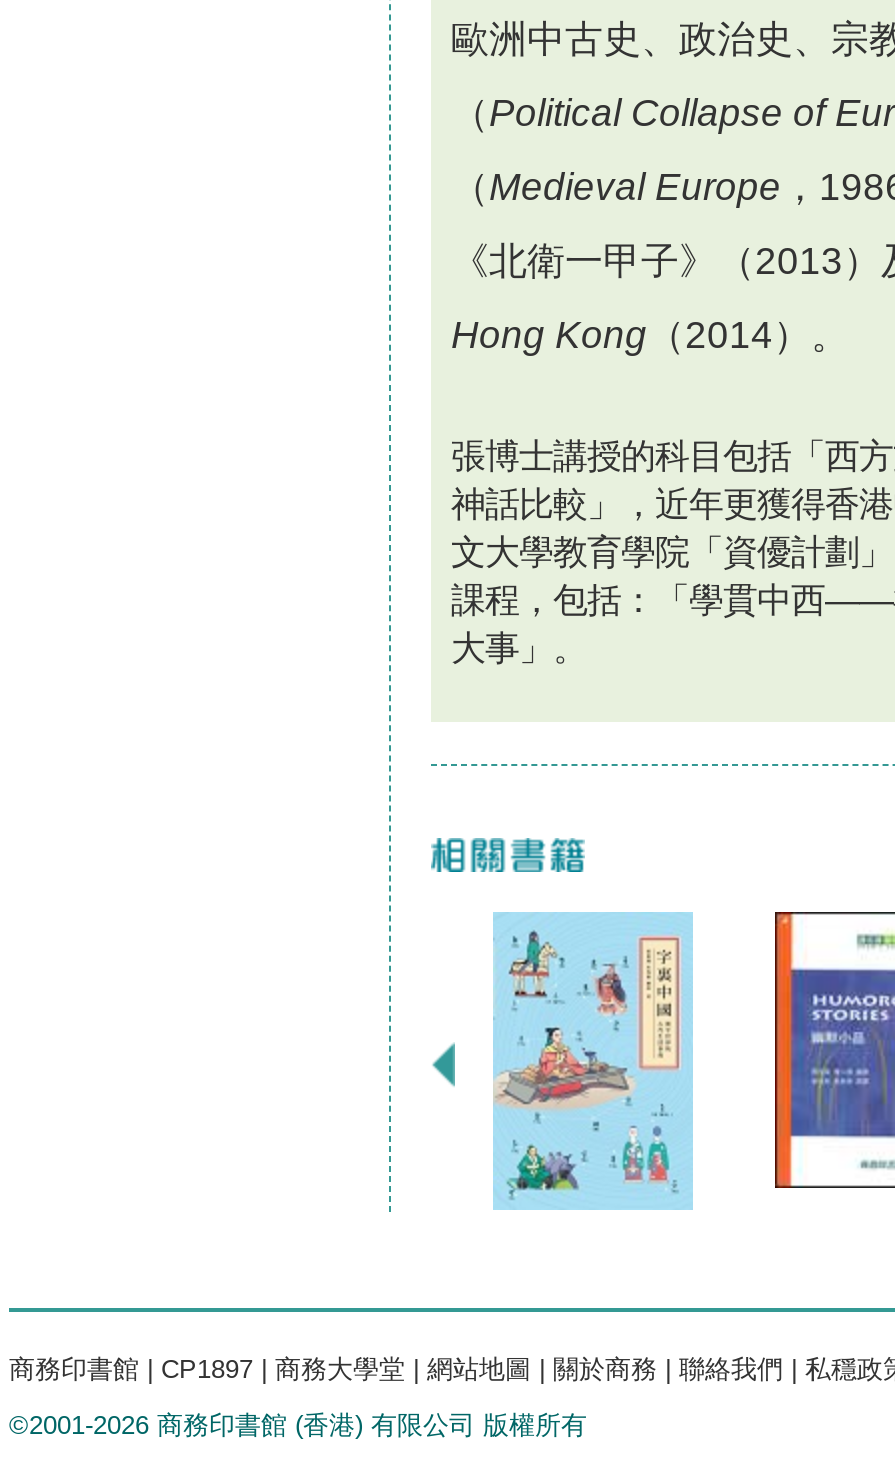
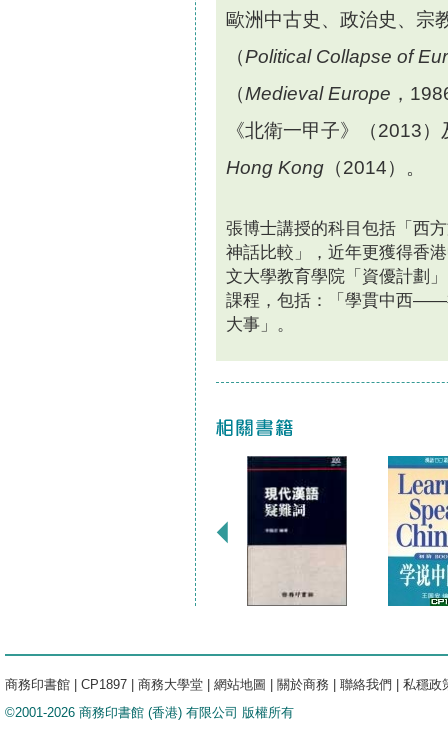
[491,912,695,1212] [image] -> [246,455,348,607] [image]
[773,910,889,1212] [image] -> [387,455,445,607] [image]

